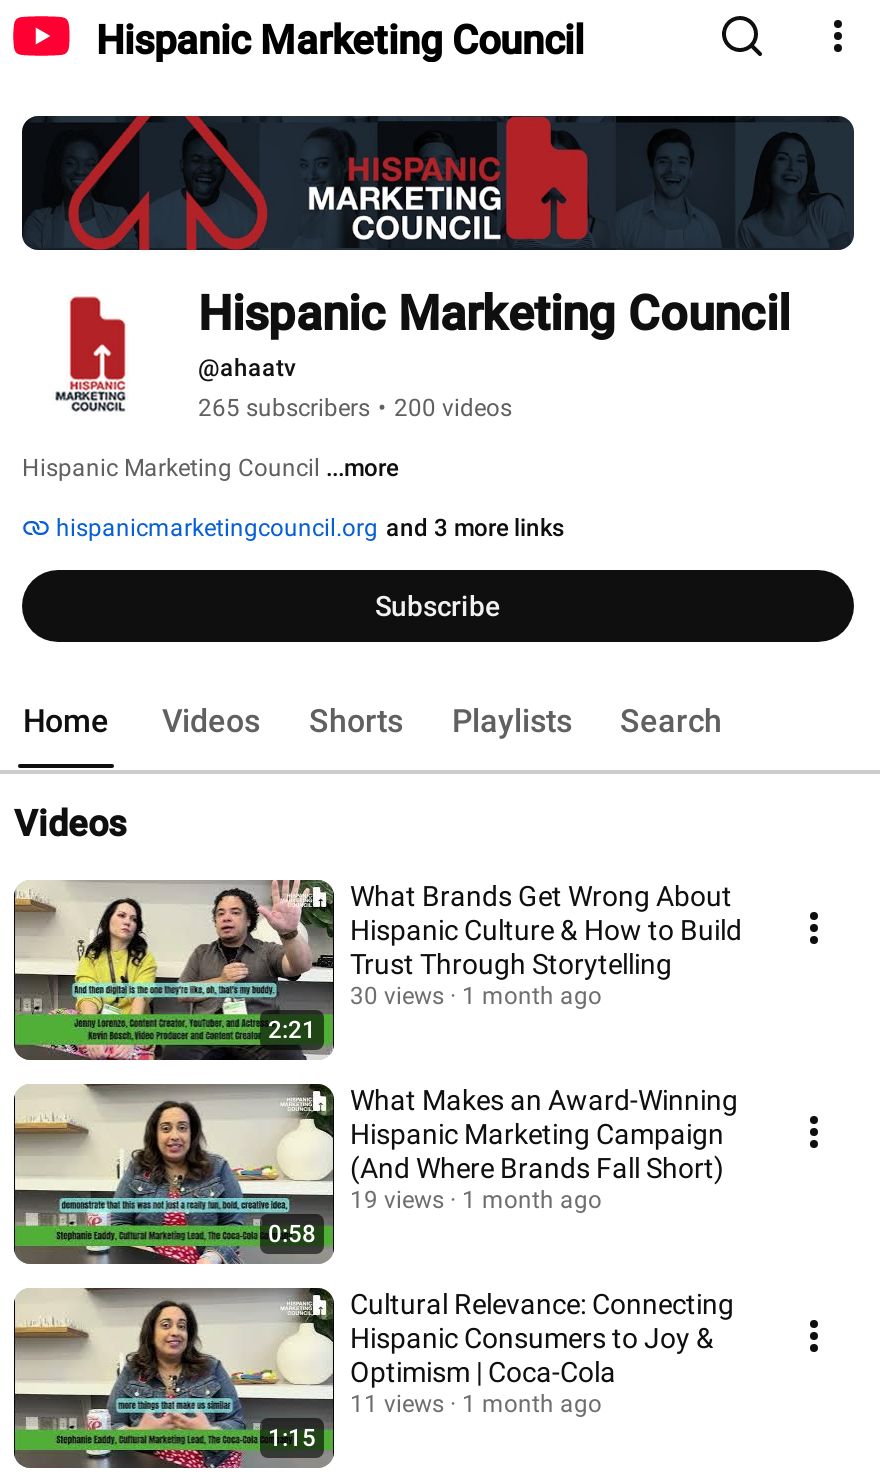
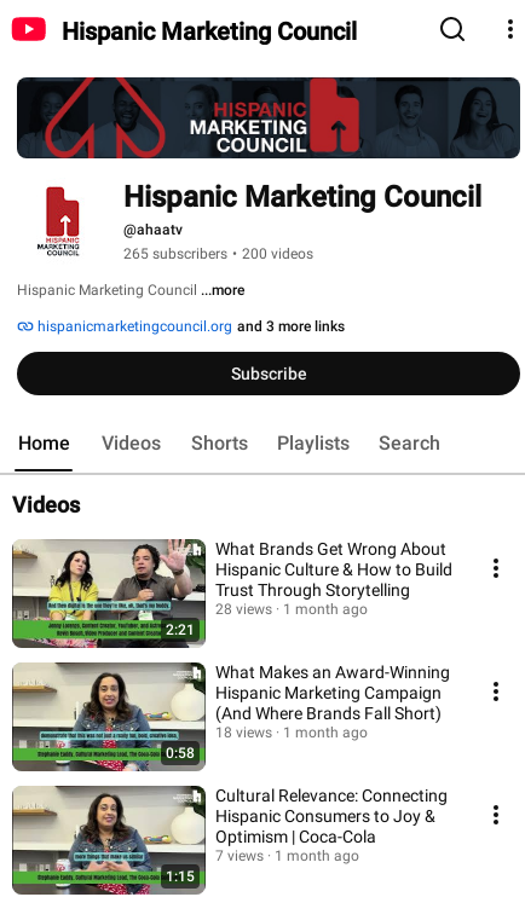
[350,982,602,1010] 30 views 1 month ago -> [215,601,368,618] 28 views 1 month ago
[350,1186,602,1214] 19 views 1 month ago -> [215,724,368,741] 18 views 1 month ago
[350,1390,602,1418] 11 views 1 month ago -> [215,847,359,864] 7 views 1 month ago

